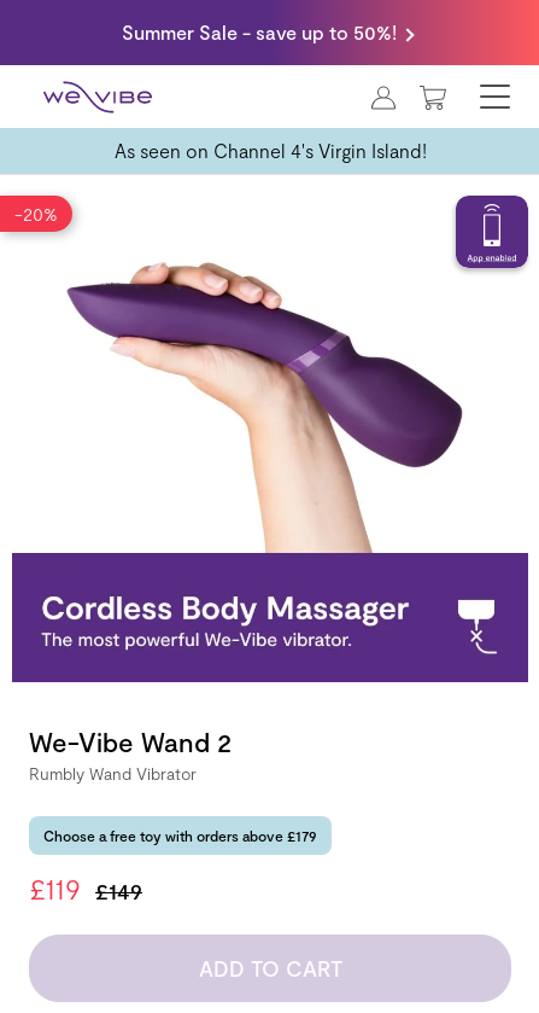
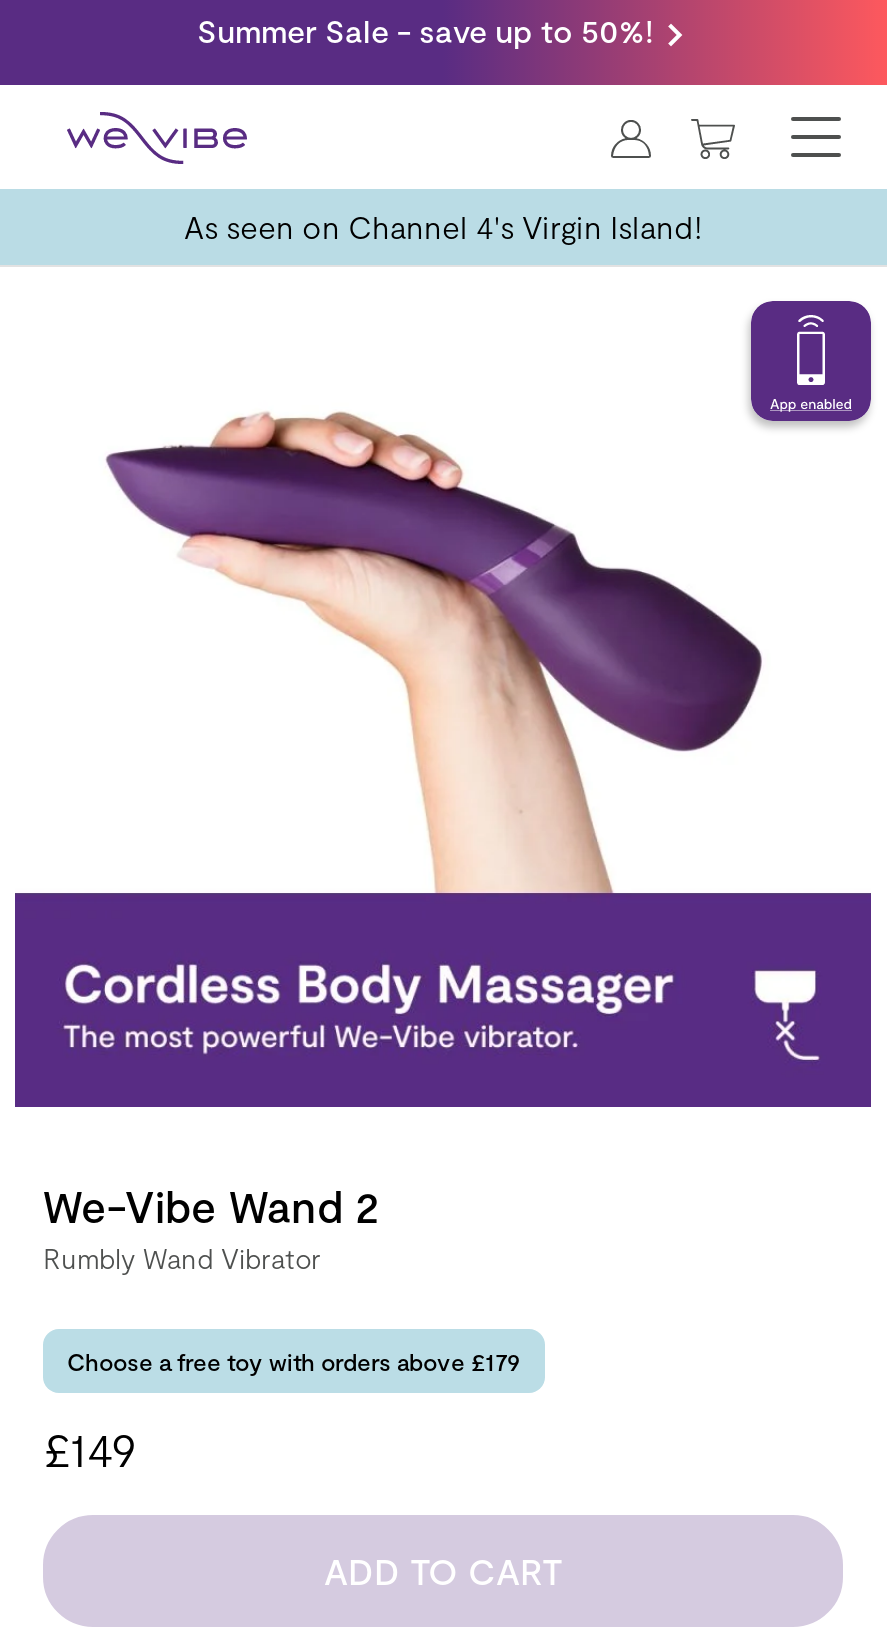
[14,203,58,225] -20% -> none
[29,871,142,906] £119 £149 -> [43,1419,137,1477] £149

